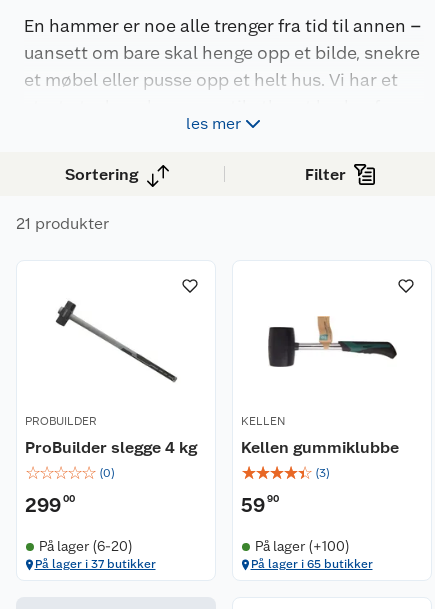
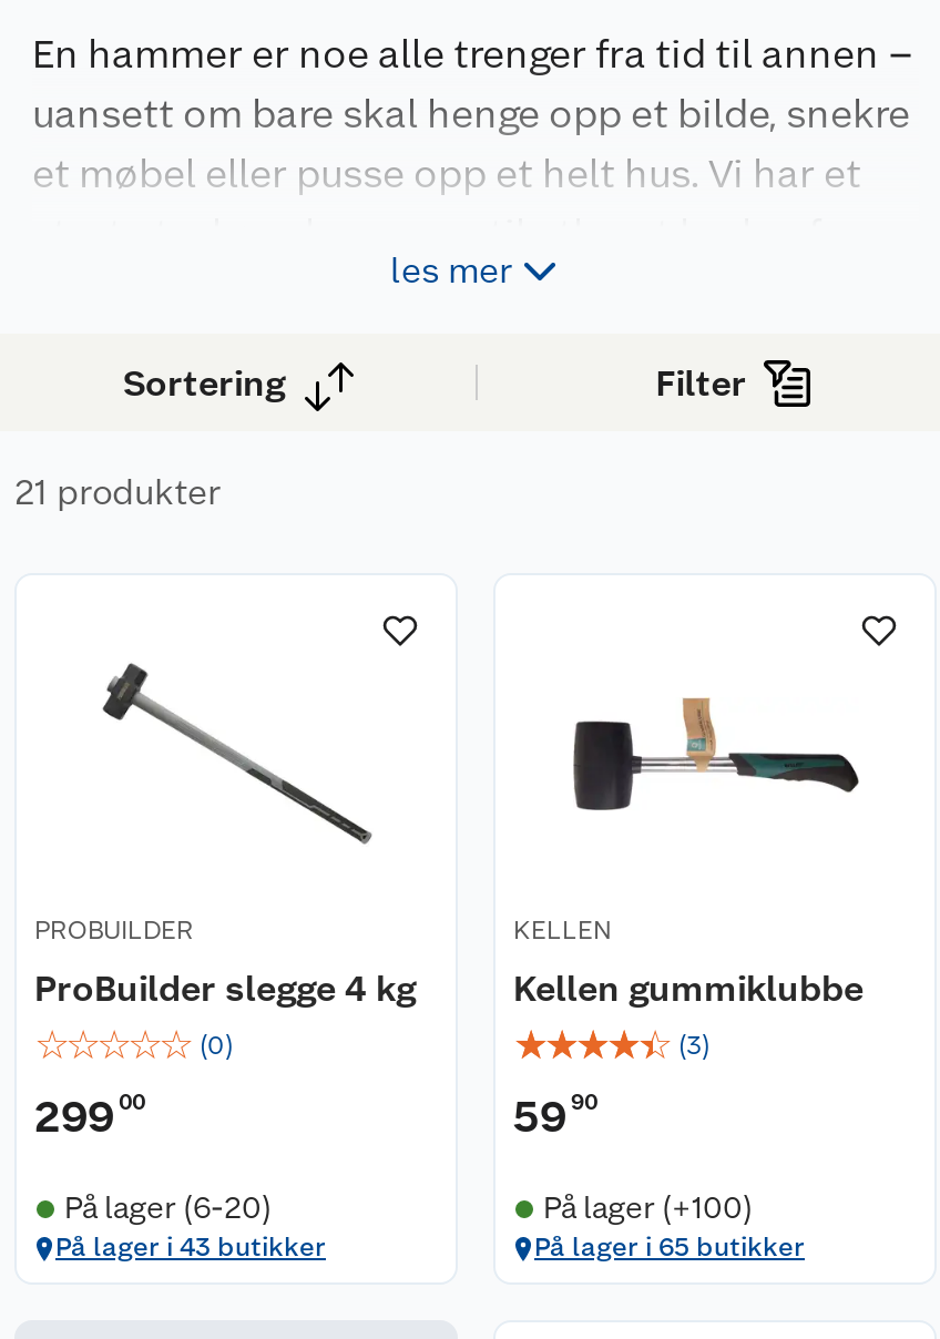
[34,557,155,571] På lager i 37 butikker -> [55,1231,326,1263] På lager i 43 butikker

